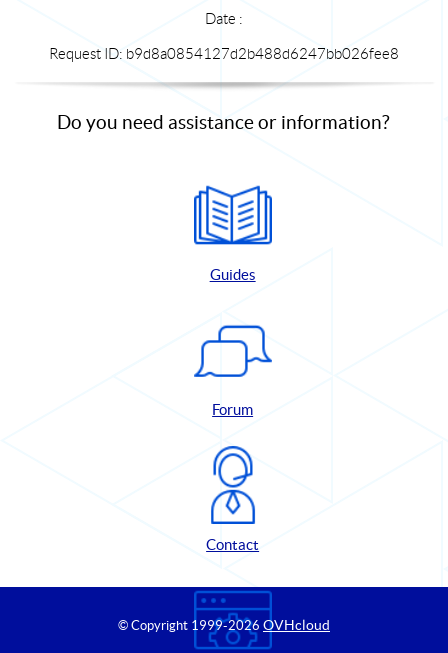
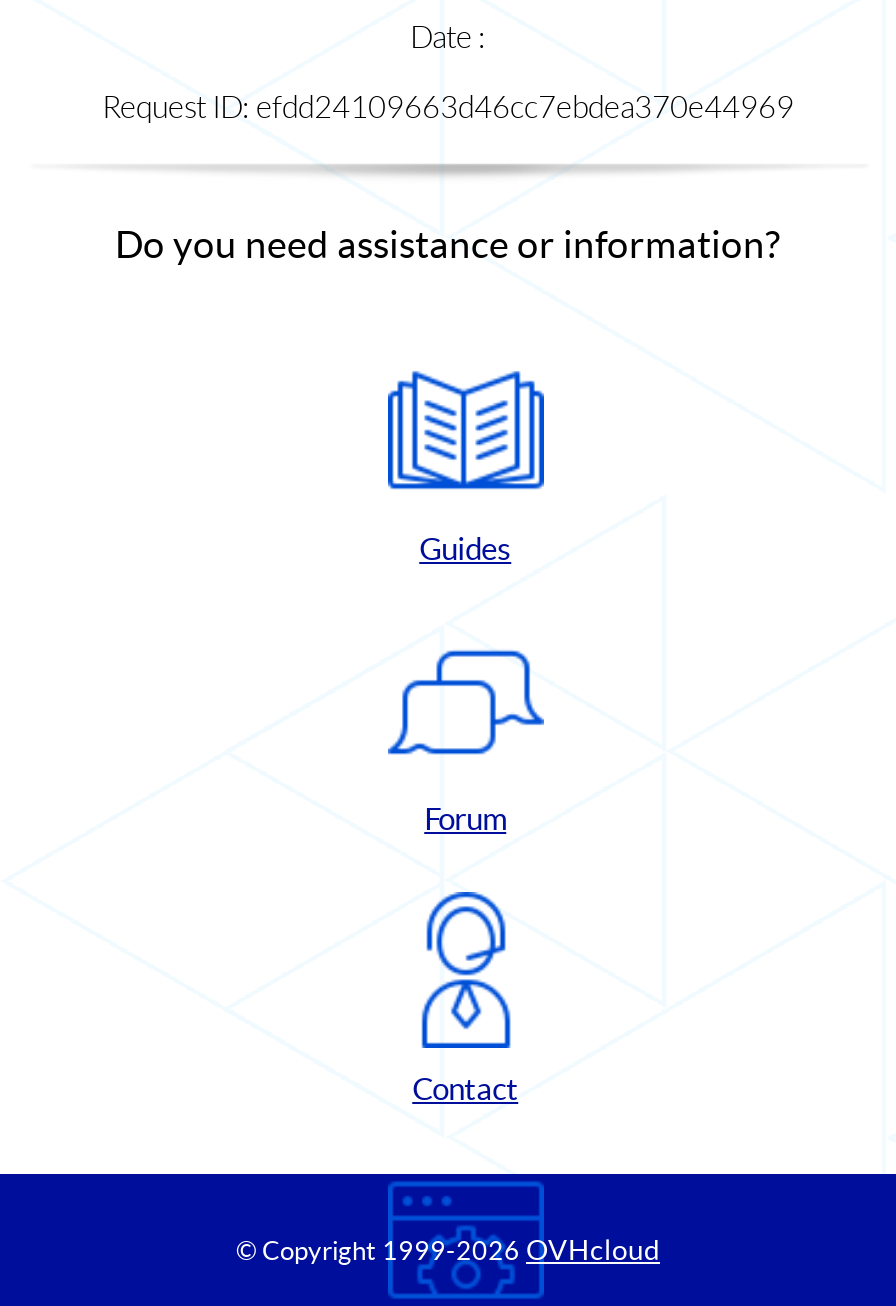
[49,45,399,62] Request ID: b9d8a0854127d2b488d6247bb026fee8 -> [102,90,794,124] Request ID: efdd24109663d46cc7ebdea370e44969

